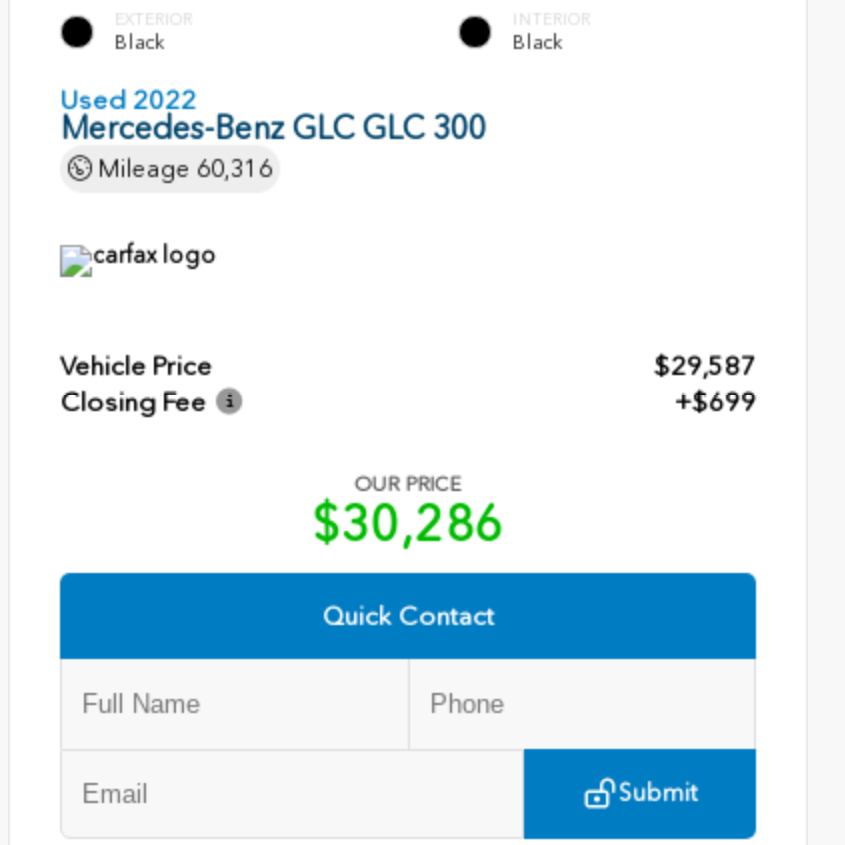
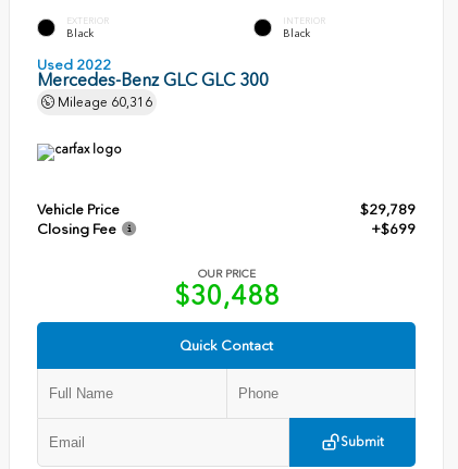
[654,352,756,382] $29,587 -> [360,202,416,218] $29,789
[311,494,505,552] $30,286 -> [174,279,279,311] $30,488

